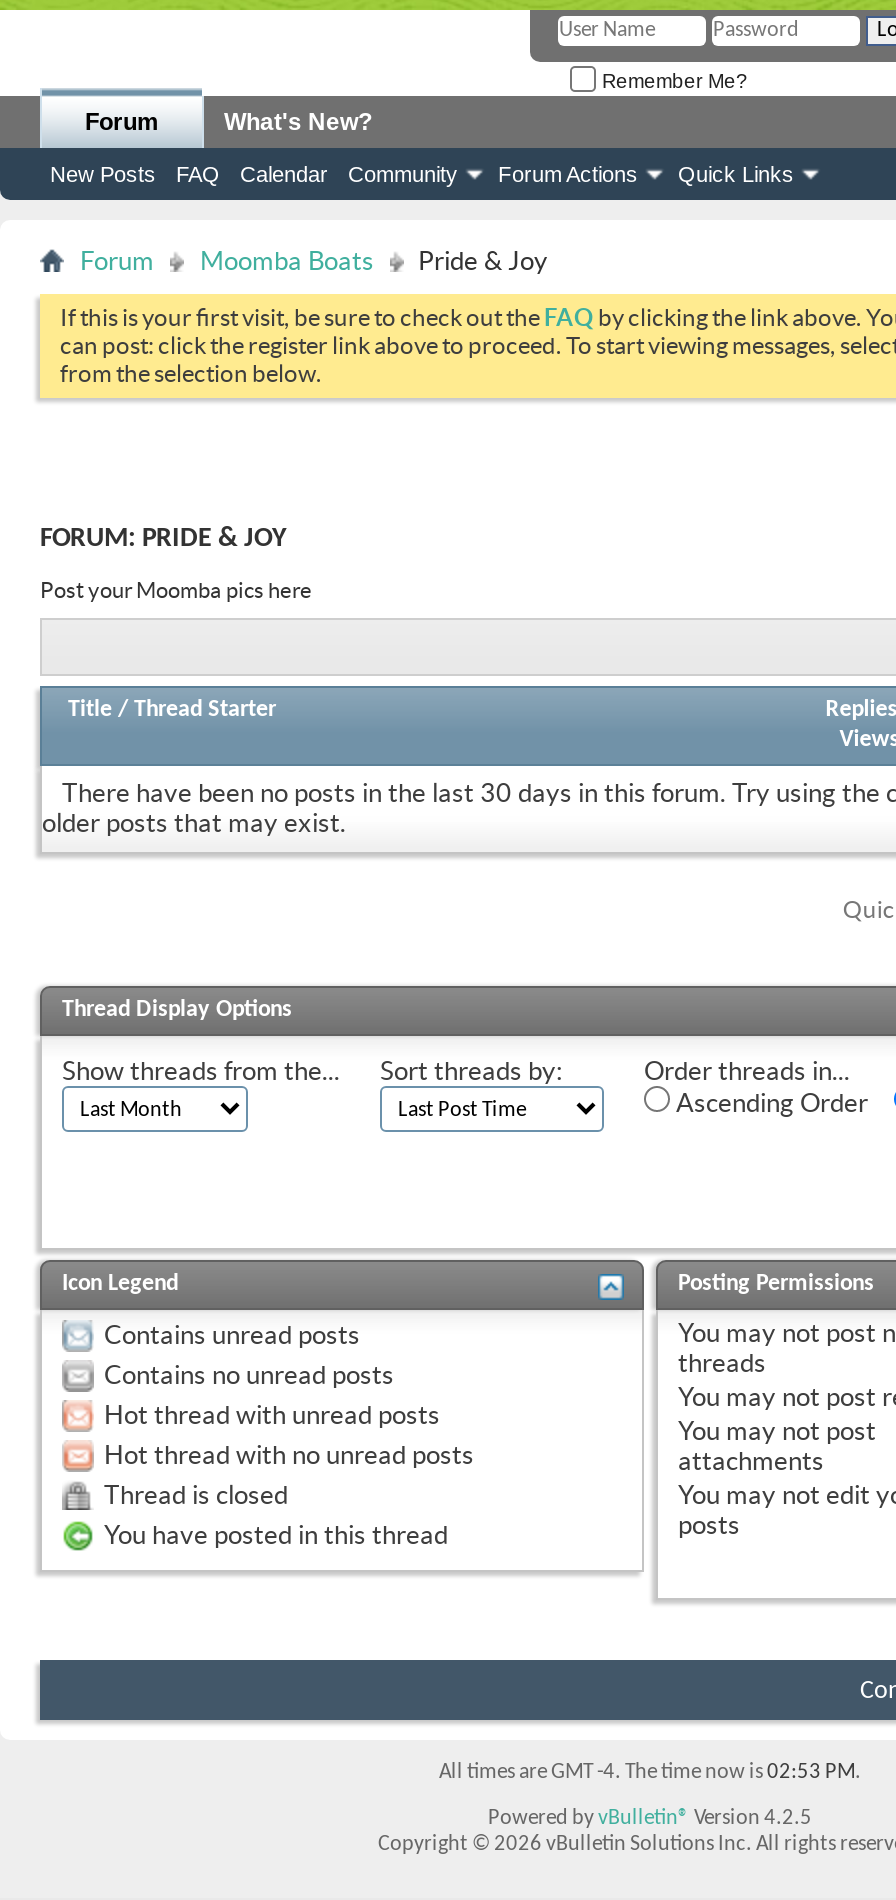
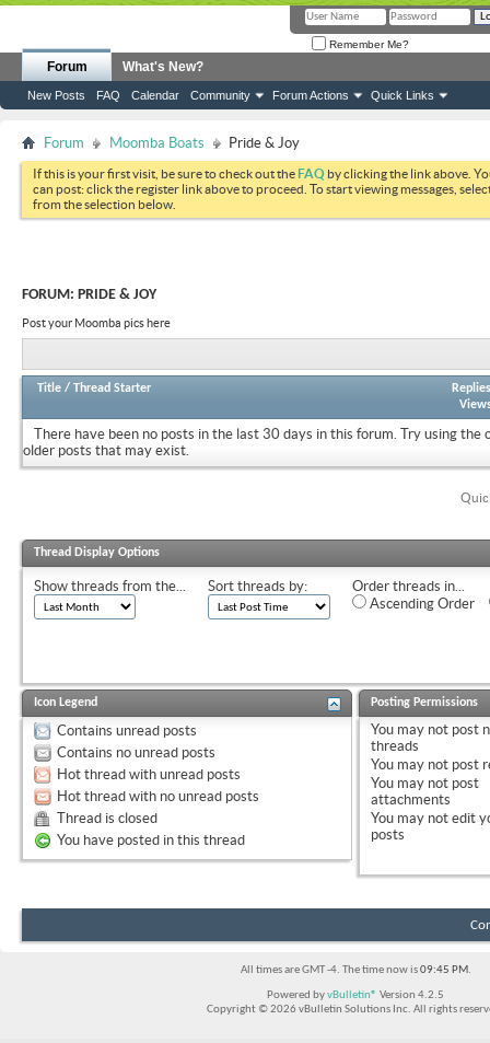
[439,1762,861,1784] All times are GMT -4. The time now is 02:53 PM. -> [240,964,471,976] All times are GMT -4. The time now is 09:45 PM.

